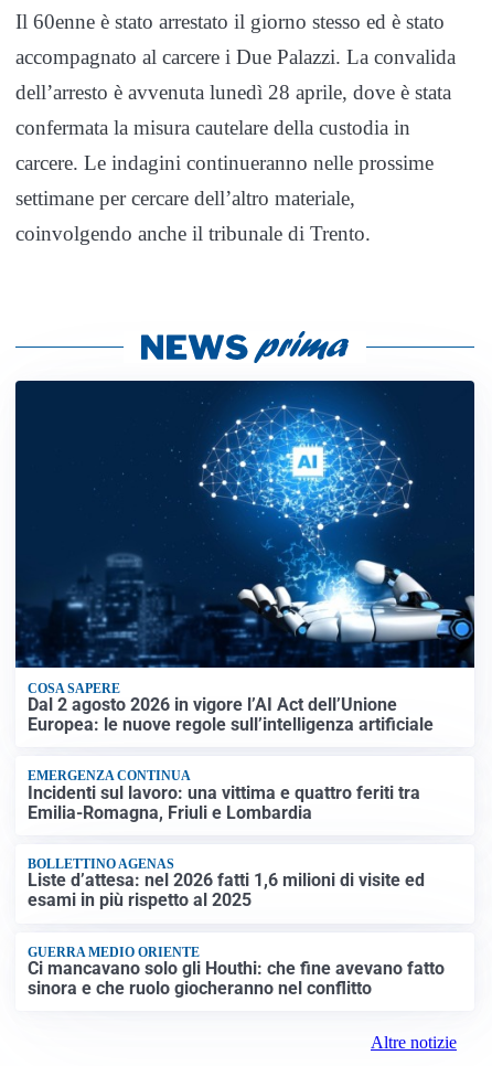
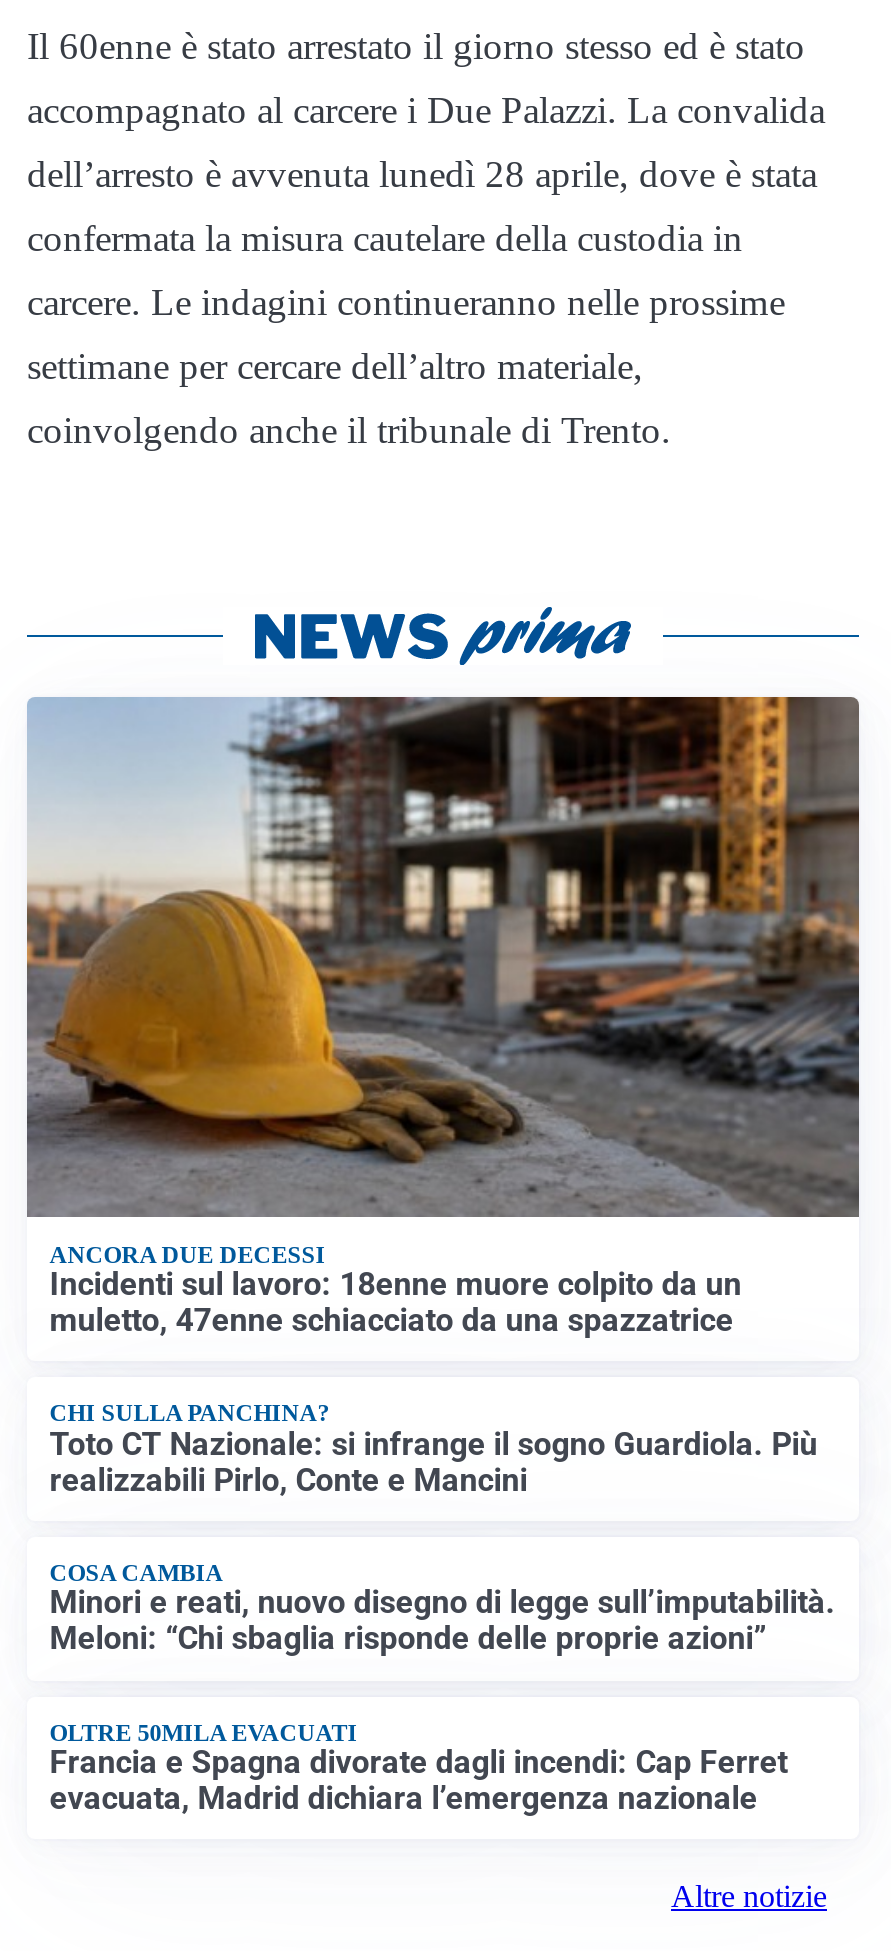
[14,380,475,735] [image] | COSA SAPERE | Dal 2 agosto 2026 in vigore l’AI Act dell’Unione | Europea: le nuove regole sull’intelligenza artificiale -> [25,695,861,1339] [image] | ANCORA DUE DECESSI | Incidenti sul lavoro: 18enne muore colpito da un | muletto, 47enne schiacciato da una spazzatrice
[28,768,421,823] EMERGENZA CONTINUA | Incidenti sul lavoro: una vittima e quattro feriti tra | Emilia-Romagna, Friuli e Lombardia -> [49,1400,817,1498] CHI SULLA PANCHINA? | Toto CT Nazionale: si infrange il sogno Guardiola. Più | realizzabili Pirlo, Conte e Mancini
[28,856,425,911] BOLLETTINO AGENAS | Liste d’attesa: nel 2026 fatti 1,6 milioni di visite ed | esami in più rispetto al 2025 -> [49,1559,835,1658] COSA CAMBIA | Minori e reati, nuovo disegno di legge sull’imputabilità. | Meloni: “Chi sbaglia risponde delle proprie azioni”
[28,944,445,999] GUERRA MEDIO ORIENTE | Ci mancavano solo gli Houthi: che fine avevano fatto | sinora e che ruolo giocheranno nel conflitto -> [49,1719,787,1817] OLTRE 50MILA EVACUATI | Francia e Spagna divorate dagli incendi: Cap Ferret | evacuata, Madrid dichiara l’emergenza nazionale

